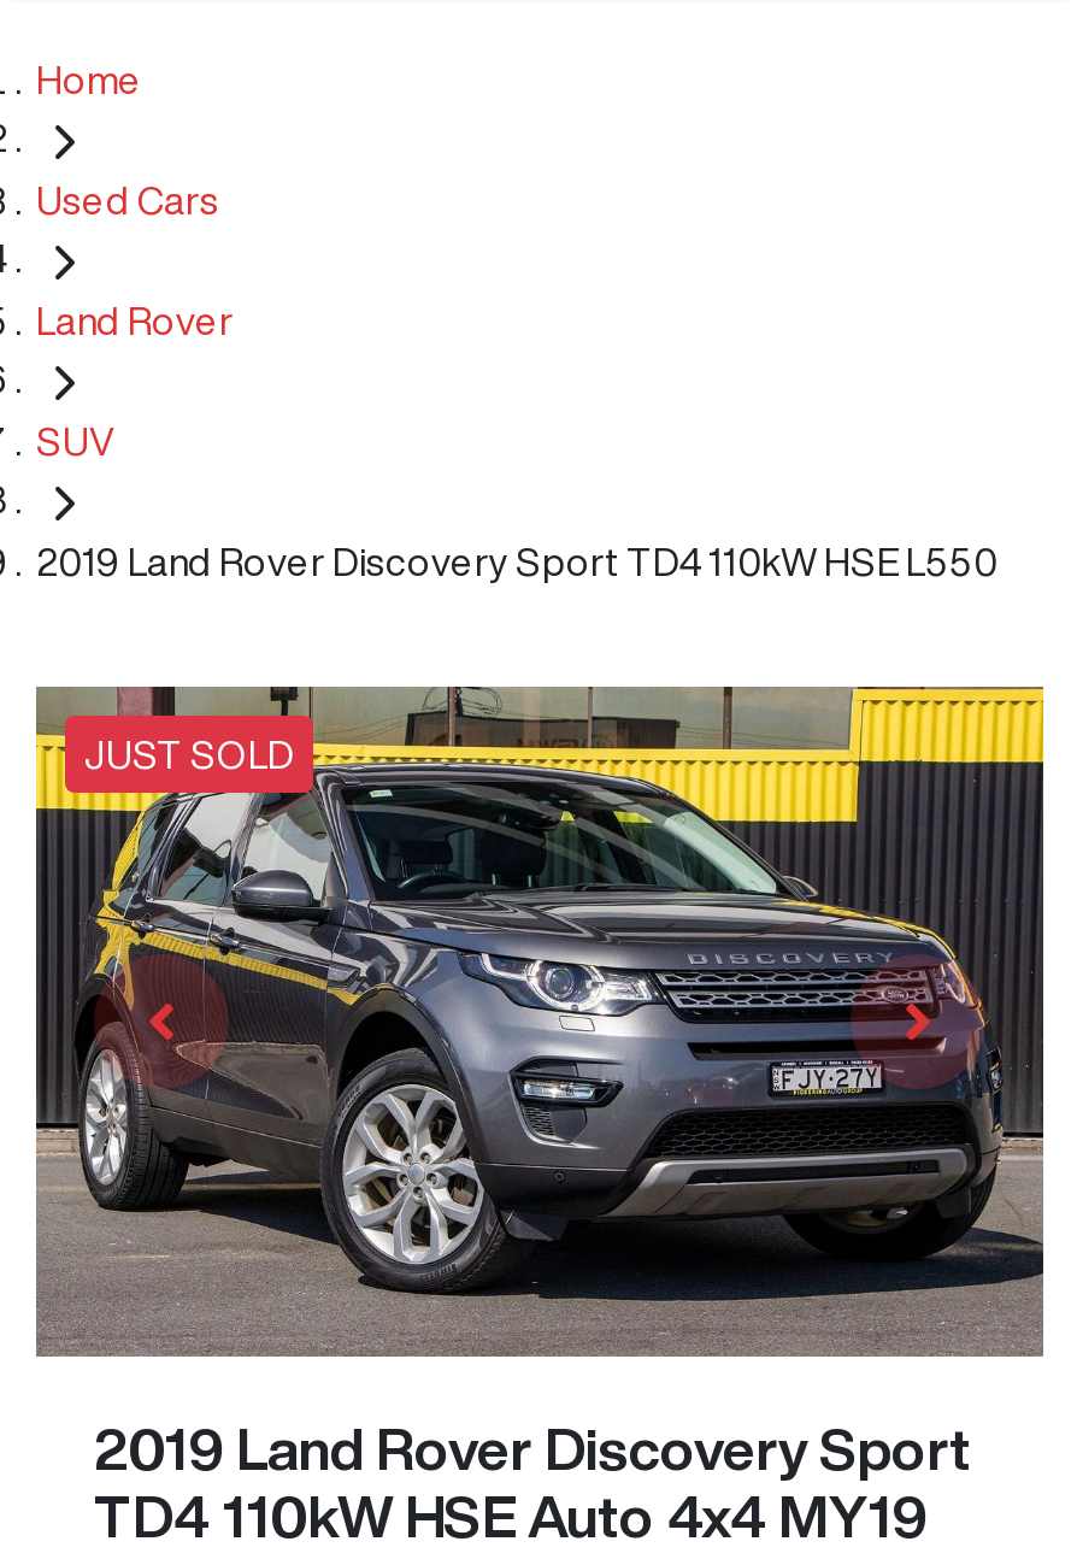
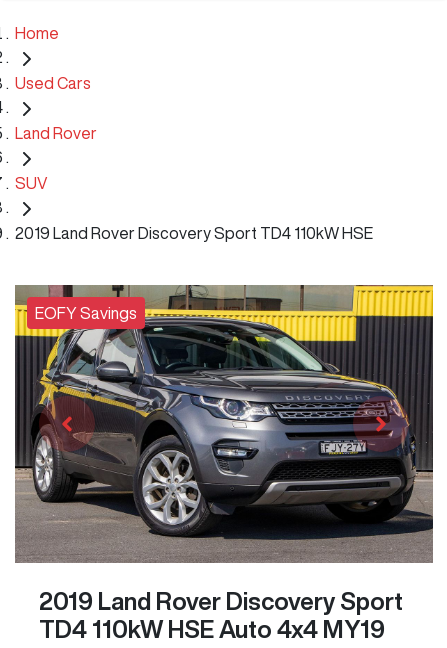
[36,541,997,580] 2019 Land Rover Discovery Sport TD4 110kW HSE L550 -> [15,224,373,240] 2019 Land Rover Discovery Sport TD4 110kW HSE
[84,734,294,772] JUST SOLD -> [35,304,137,320] EOFY Savings

